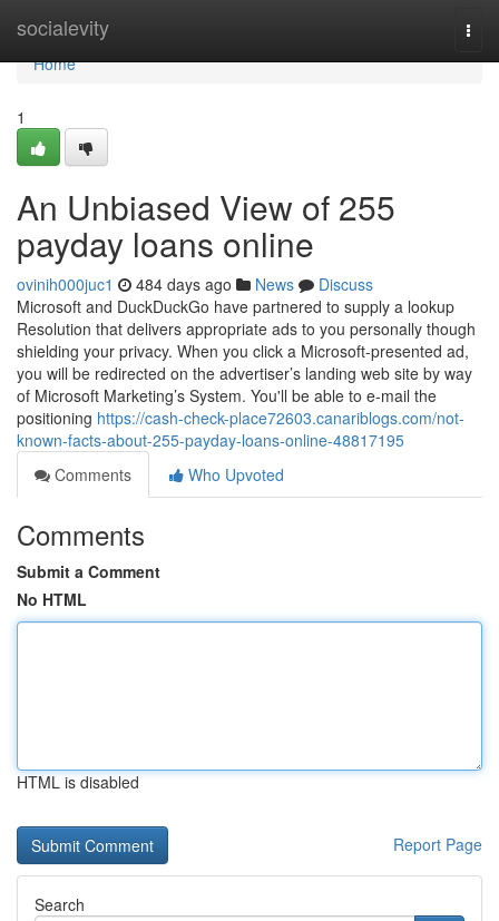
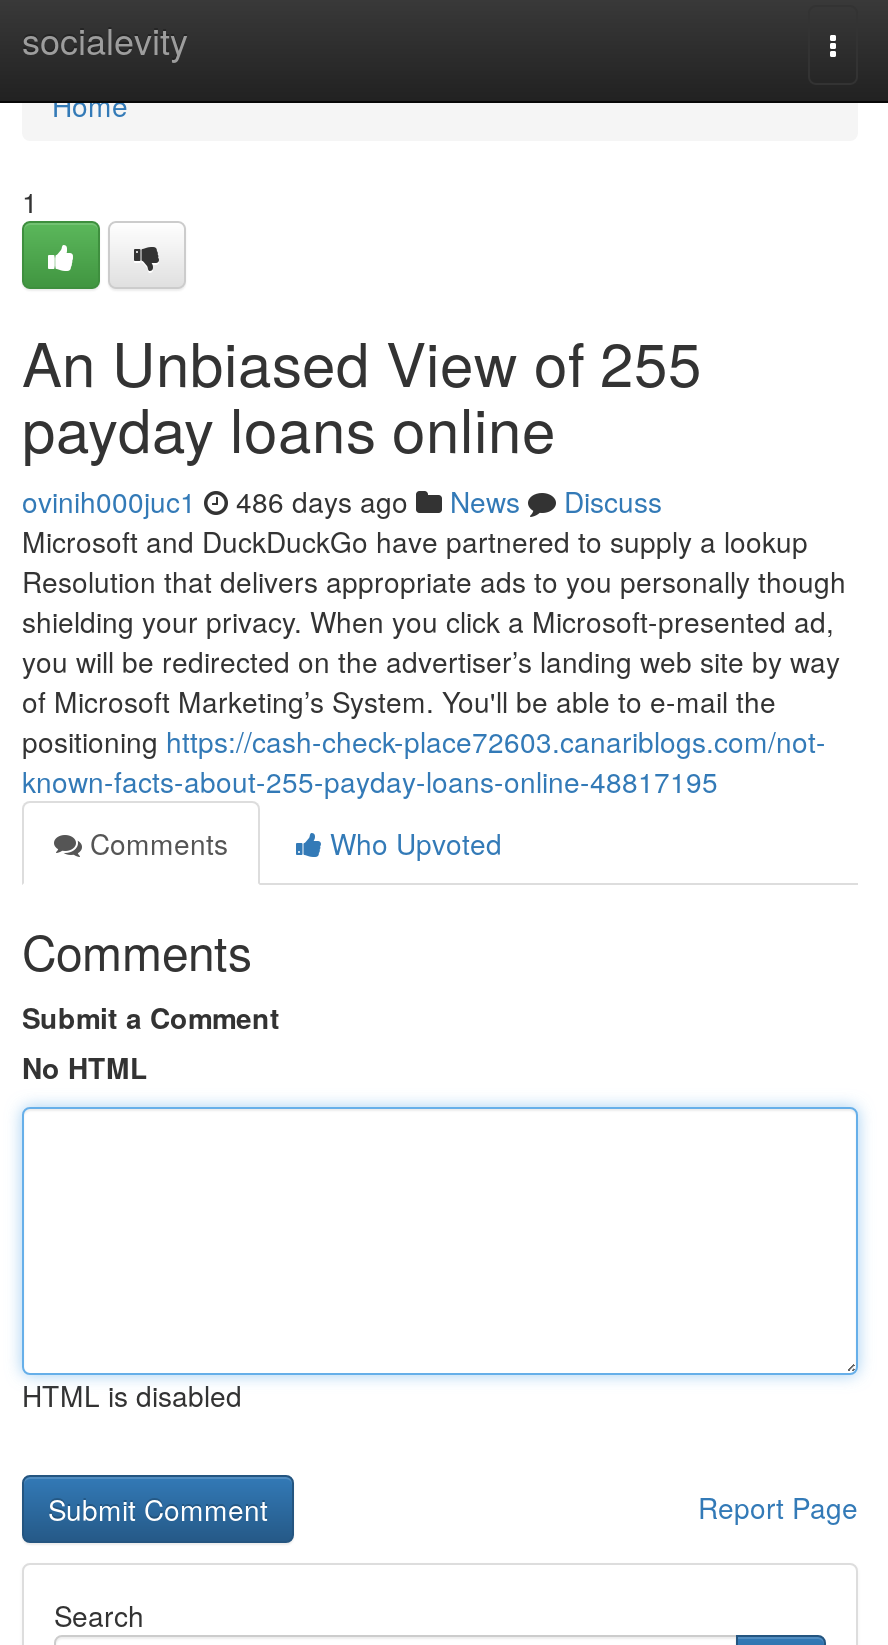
[17,273,373,295] ovinih000juc1 484 days ago News Discuss -> [22,481,662,521] ovinih000juc1 486 days ago News Discuss

